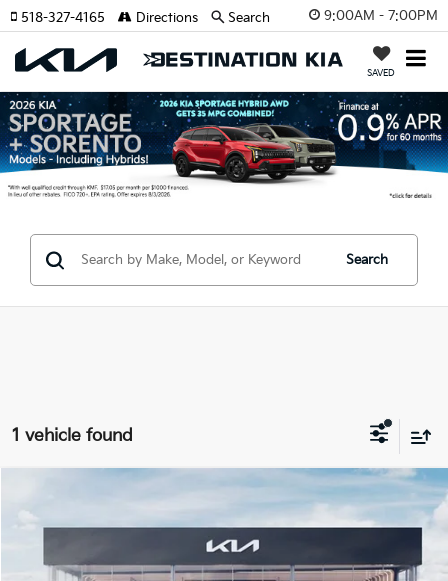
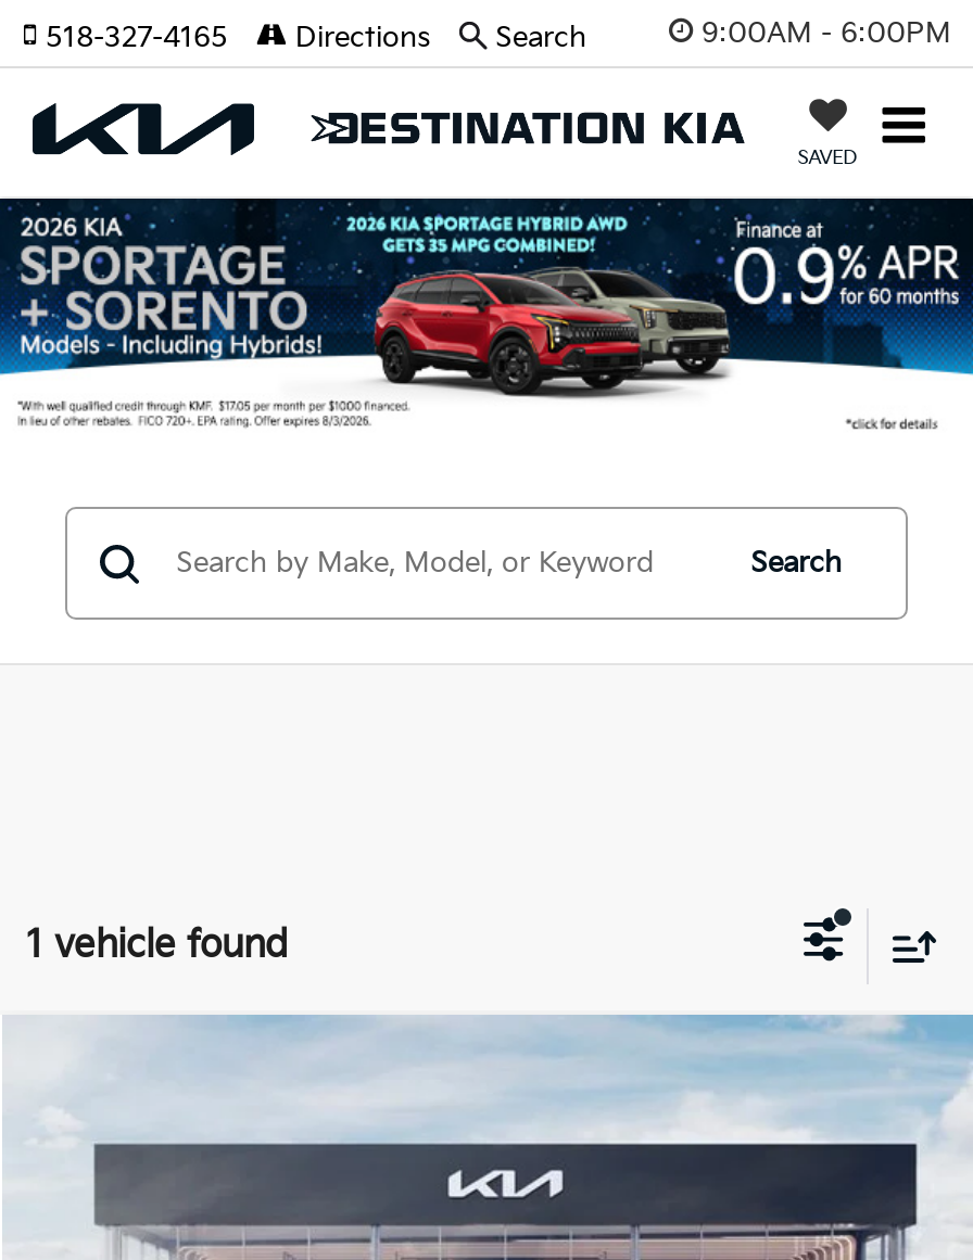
[324,7,438,23] 9:00AM - 7:00PM -> [702,15,951,50] 9:00AM - 6:00PM

